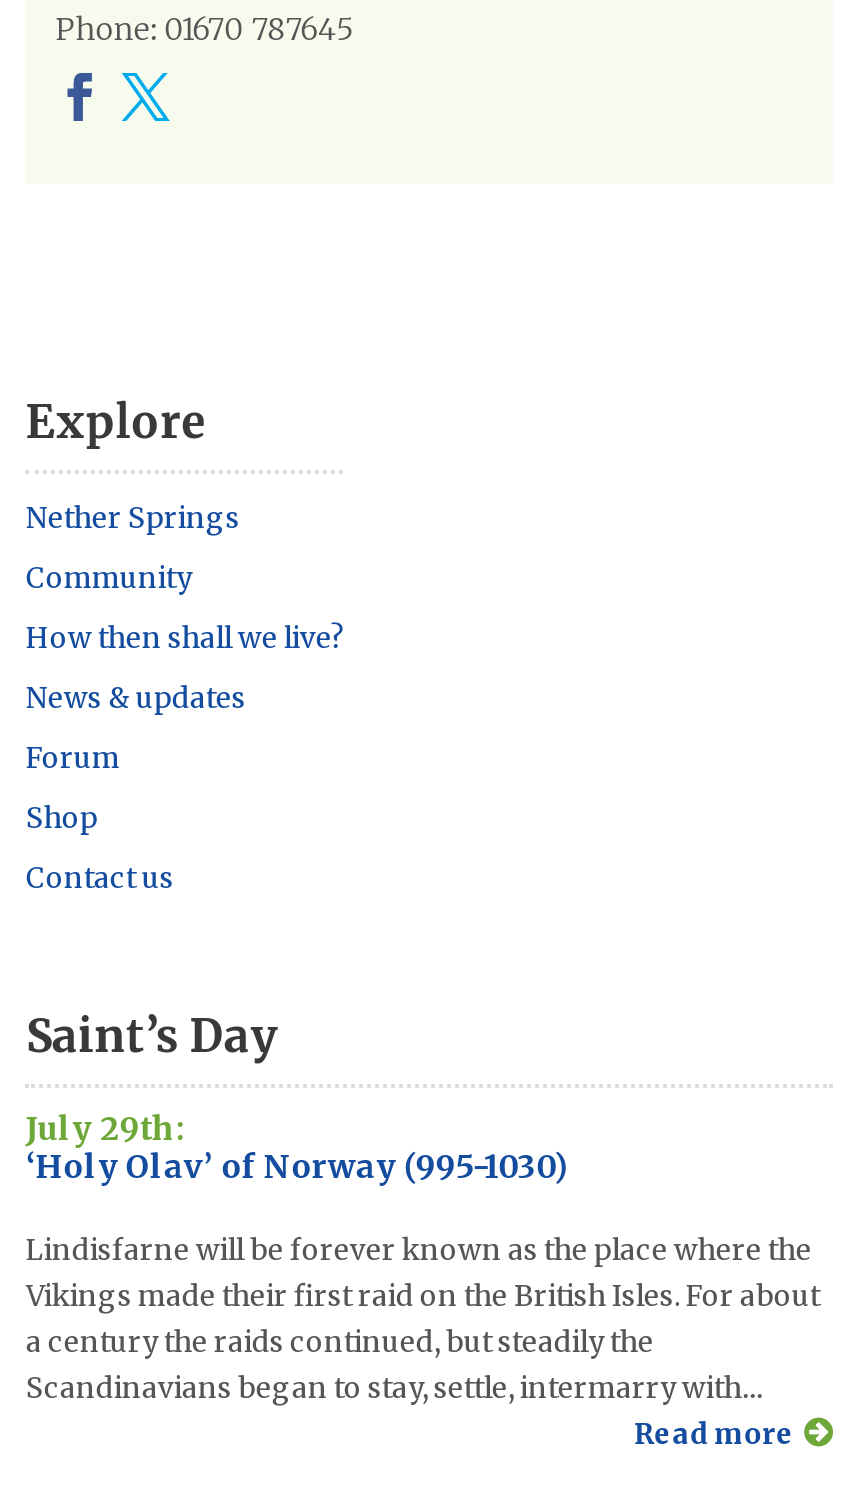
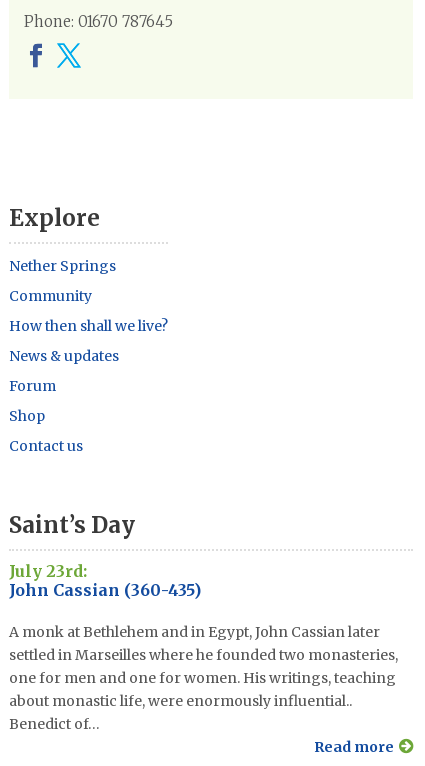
[26,1108,568,1186] July 29th: | ‘Holy Olav’ of Norway (995-1030) -> [9,561,201,600] July 23rd: | John Cassian (360-435)
[26,1232,820,1406] Lindisfarne will be forever known as the place where the | Vikings made their first raid on the British Isles. For about | a century the raids continued, but steadily the | Scandinavians began to stay, settle, intermarry with… -> [9,623,398,733] A monk at Bethlehem and in Egypt, John Cassian later | settled in Marseilles where he founded two monasteries, | one for men and one for women. His writings, teaching | about monastic life, were enormously influential.. | Benedict of…

